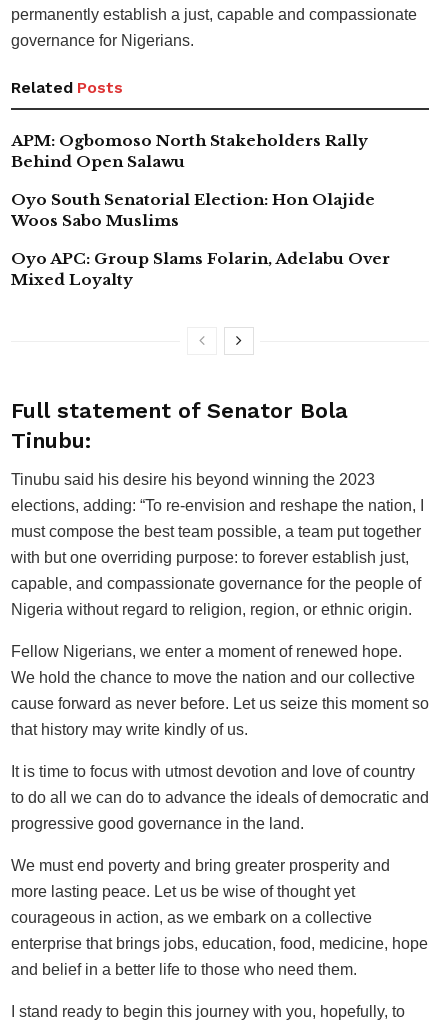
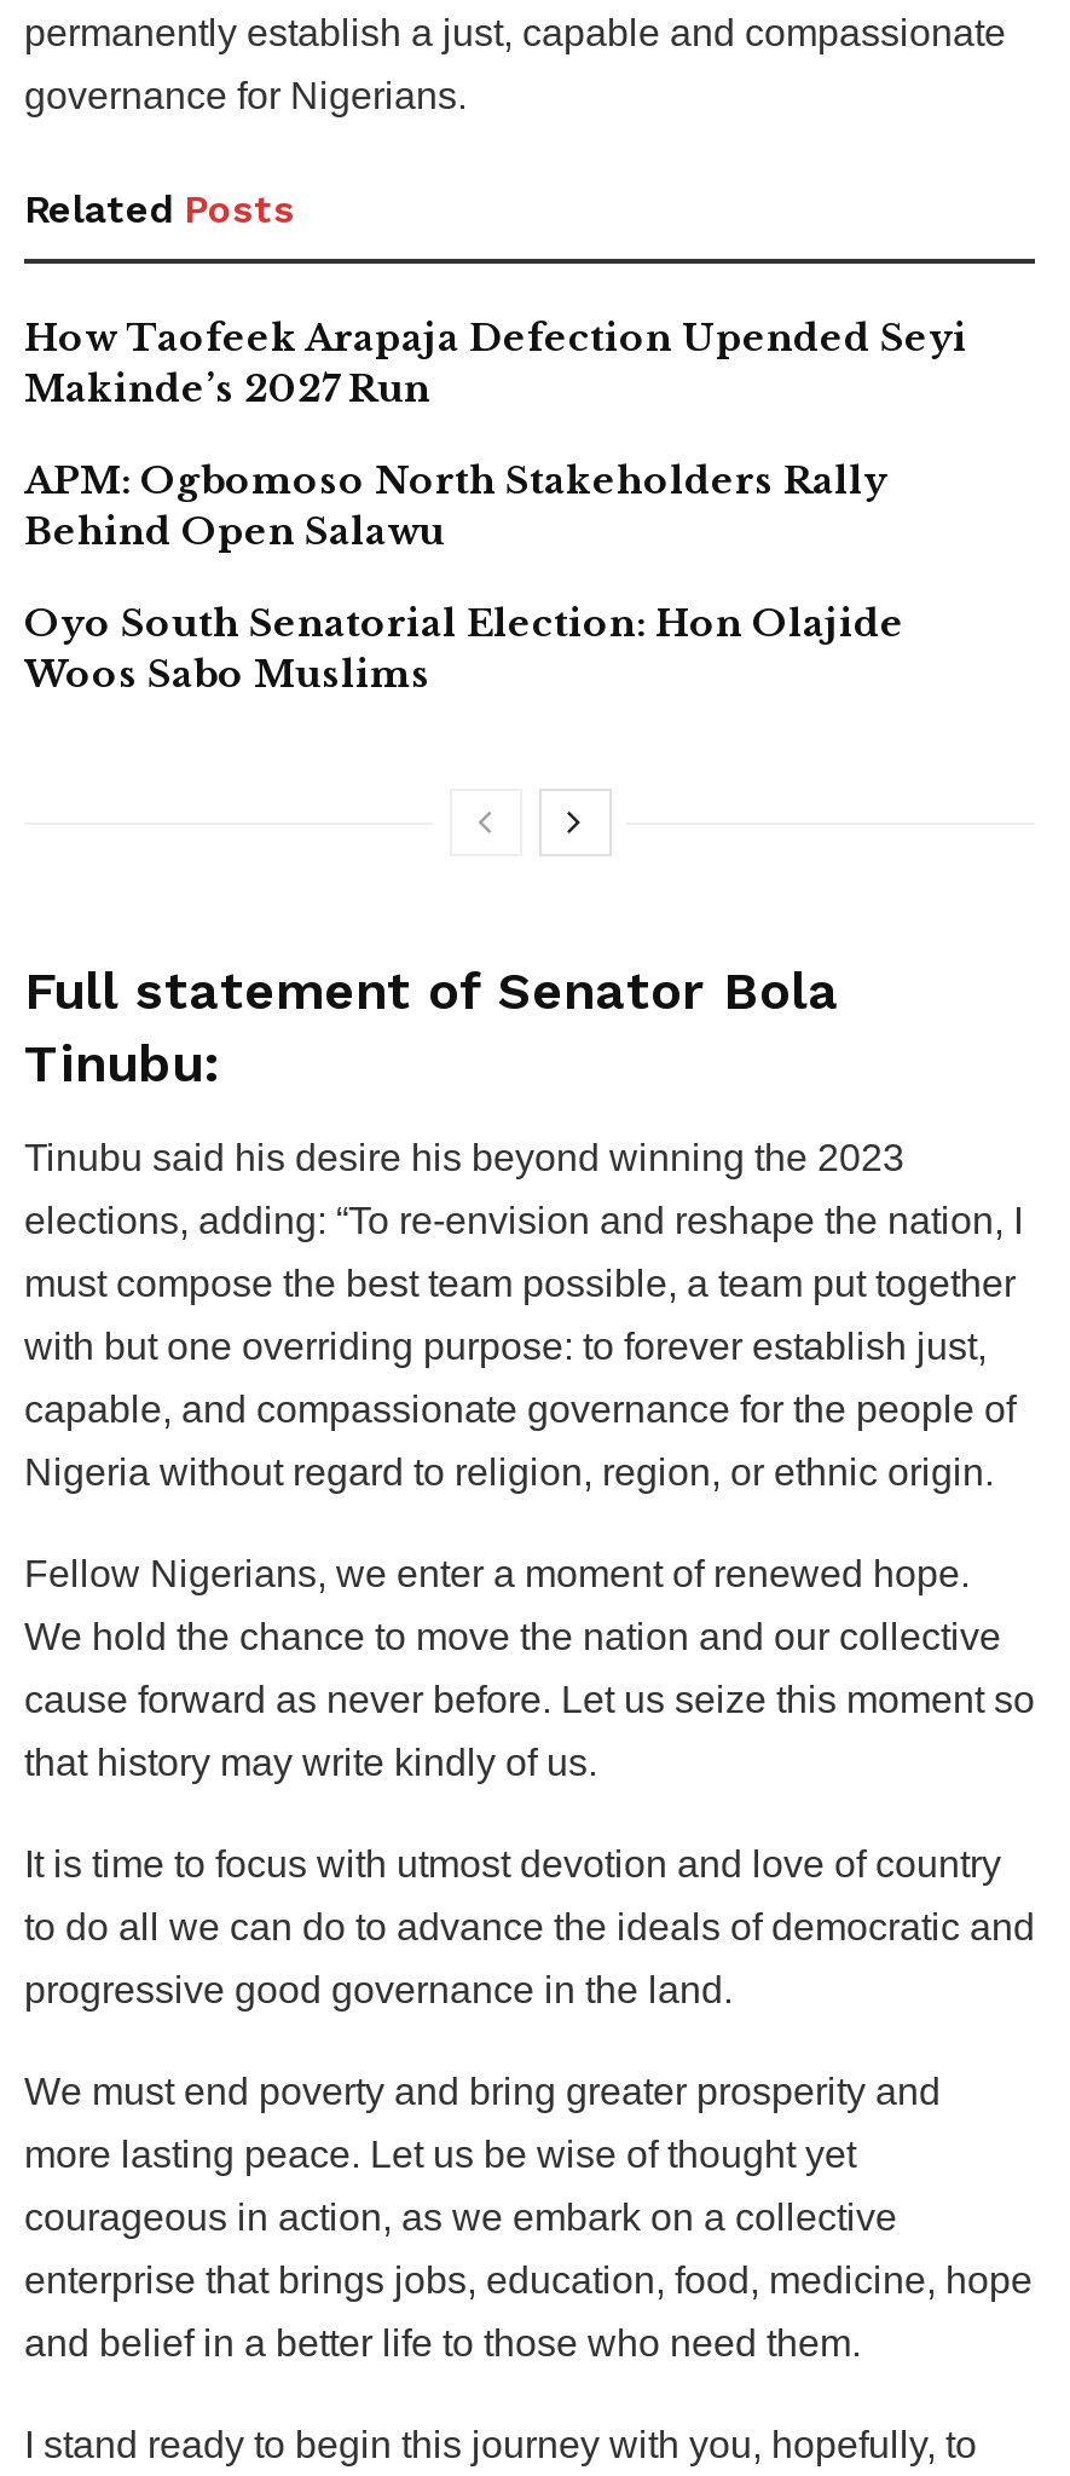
none -> [24,313,967,410] How Taofeek Arapaja Defection Upended Seyi | Makinde’s 2027 Run
moved [11,130,375,229] -> [24,456,904,696]: APM: Ogbomoso North Stakeholders Rally | Behind Open Salawu | Oyo South Senatorial Election: Hon Olajide | Woos Sabo Muslims
[11,248,390,288] Oyo APC: Group Slams Folarin, Adelabu Over | Mixed Loyalty -> none

